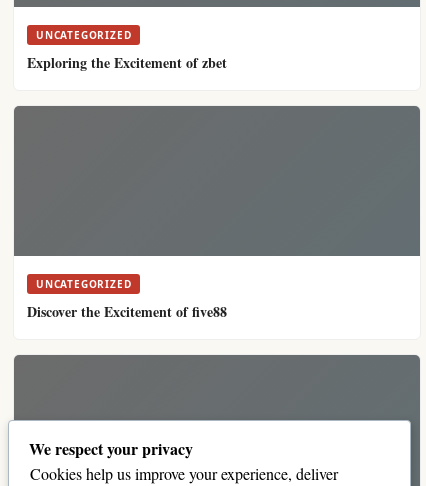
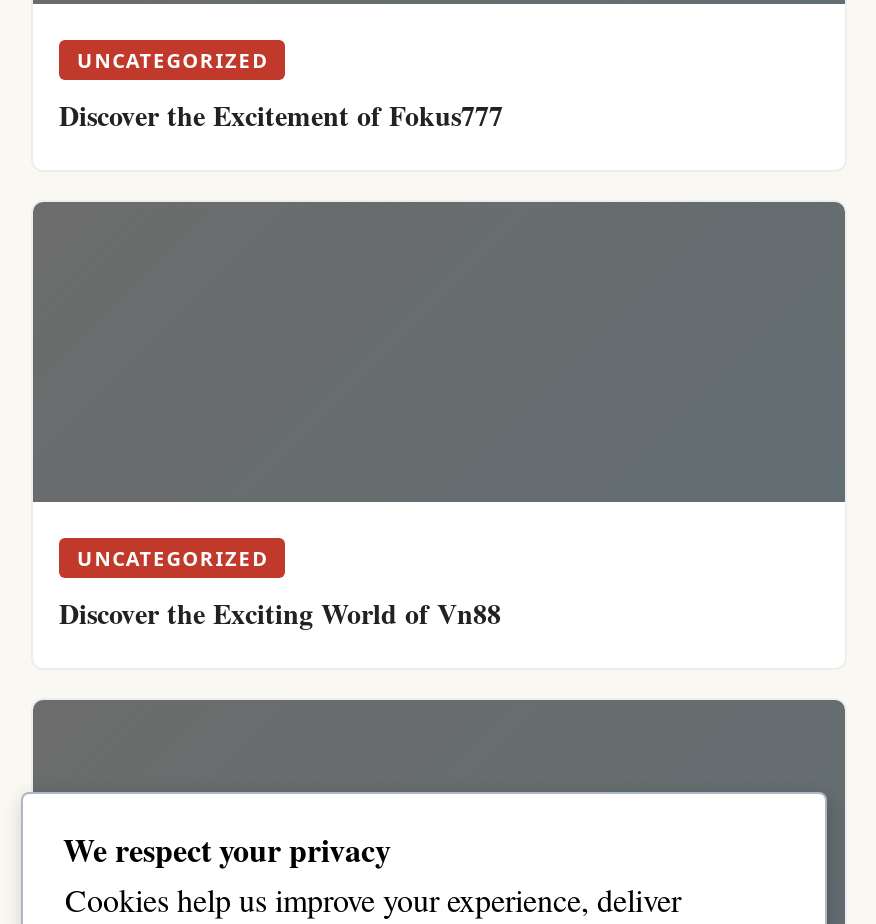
[27,52,227,73] Exploring the Excitement of zbet -> [59,94,503,136] Discover the Excitement of Fokus777
[27,301,227,322] Discover the Excitement of five88 -> [59,592,501,634] Discover the Exciting World of Vn88

